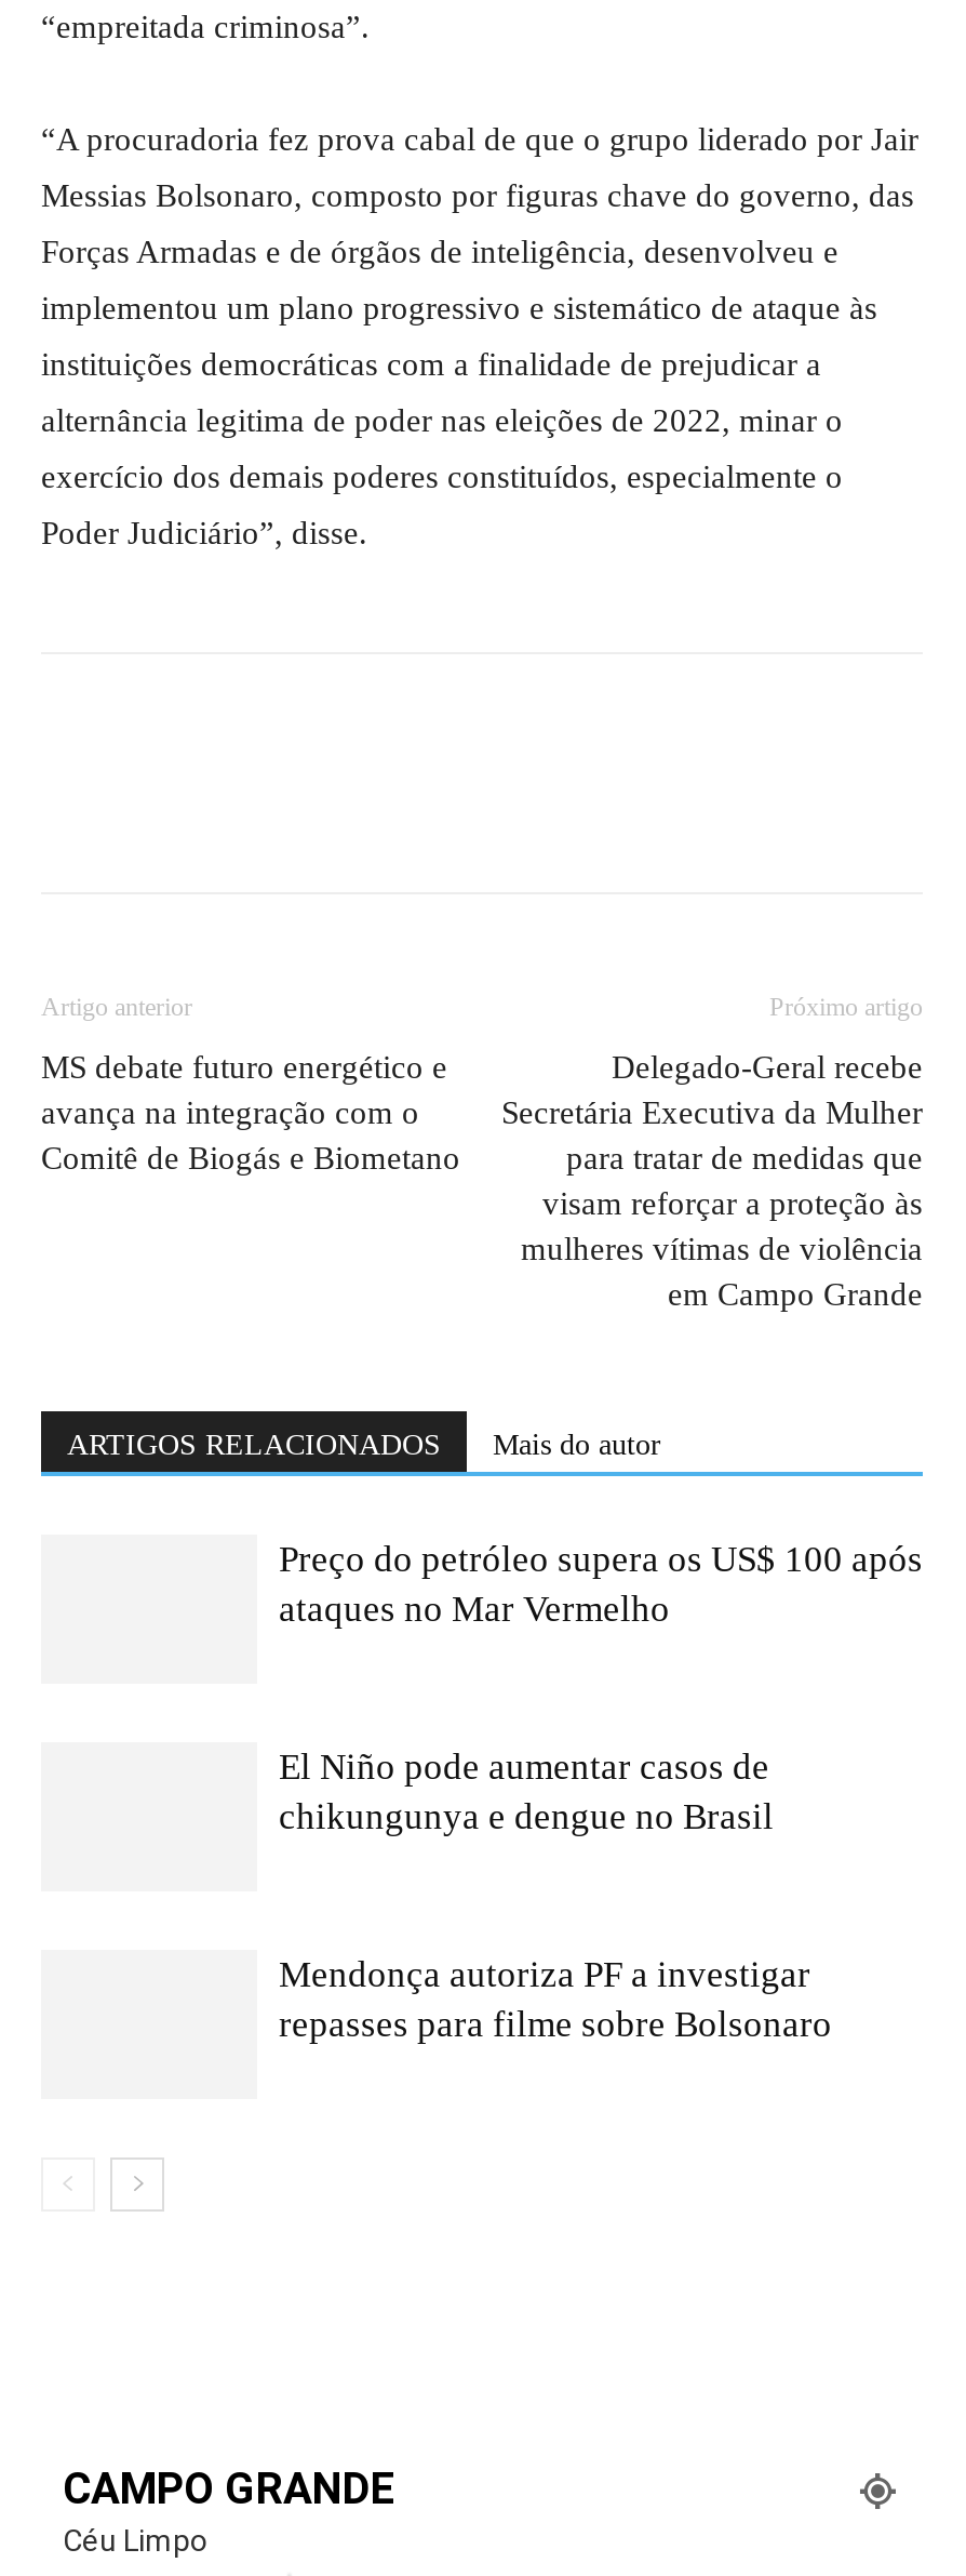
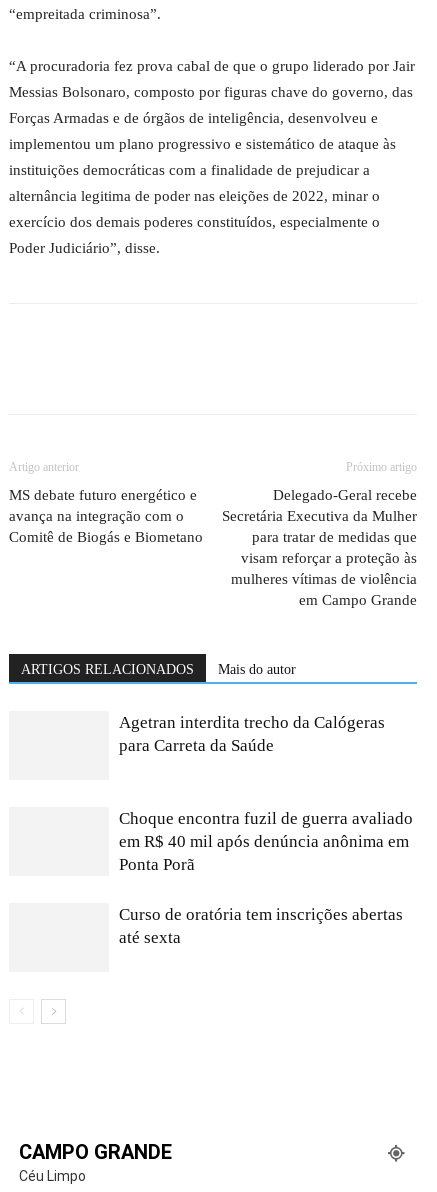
[279,1540,923,1631] Preço do petróleo supera os US$ 100 após | ataques no Mar Vermelho -> [119,713,385,755] Agetran interdita trecho da Calógeras | para Carreta da Saúde
[279,1747,774,1838] El Niño pode aumentar casos de | chikungunya e dengue no Brasil -> [119,809,413,874] Choque encontra fuzil de guerra avaliado | em R$ 40 mil após denúncia anônima em | Ponta Porã
[279,1955,832,2046] Mendonça autoriza PF a investigar | repasses para filme sobre Bolsonaro -> [119,905,403,947] Curso de oratória tem inscrições abertas | até sexta

